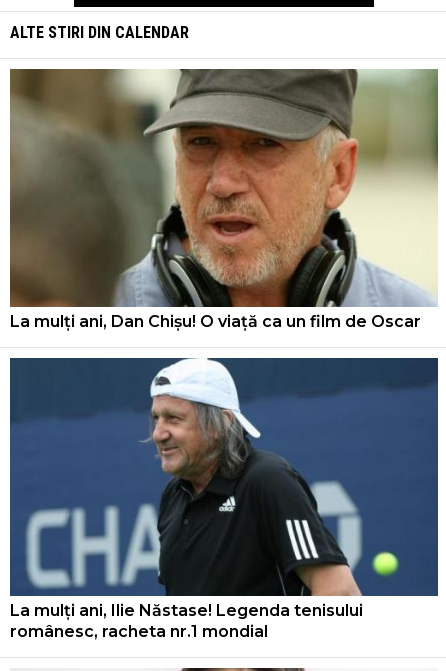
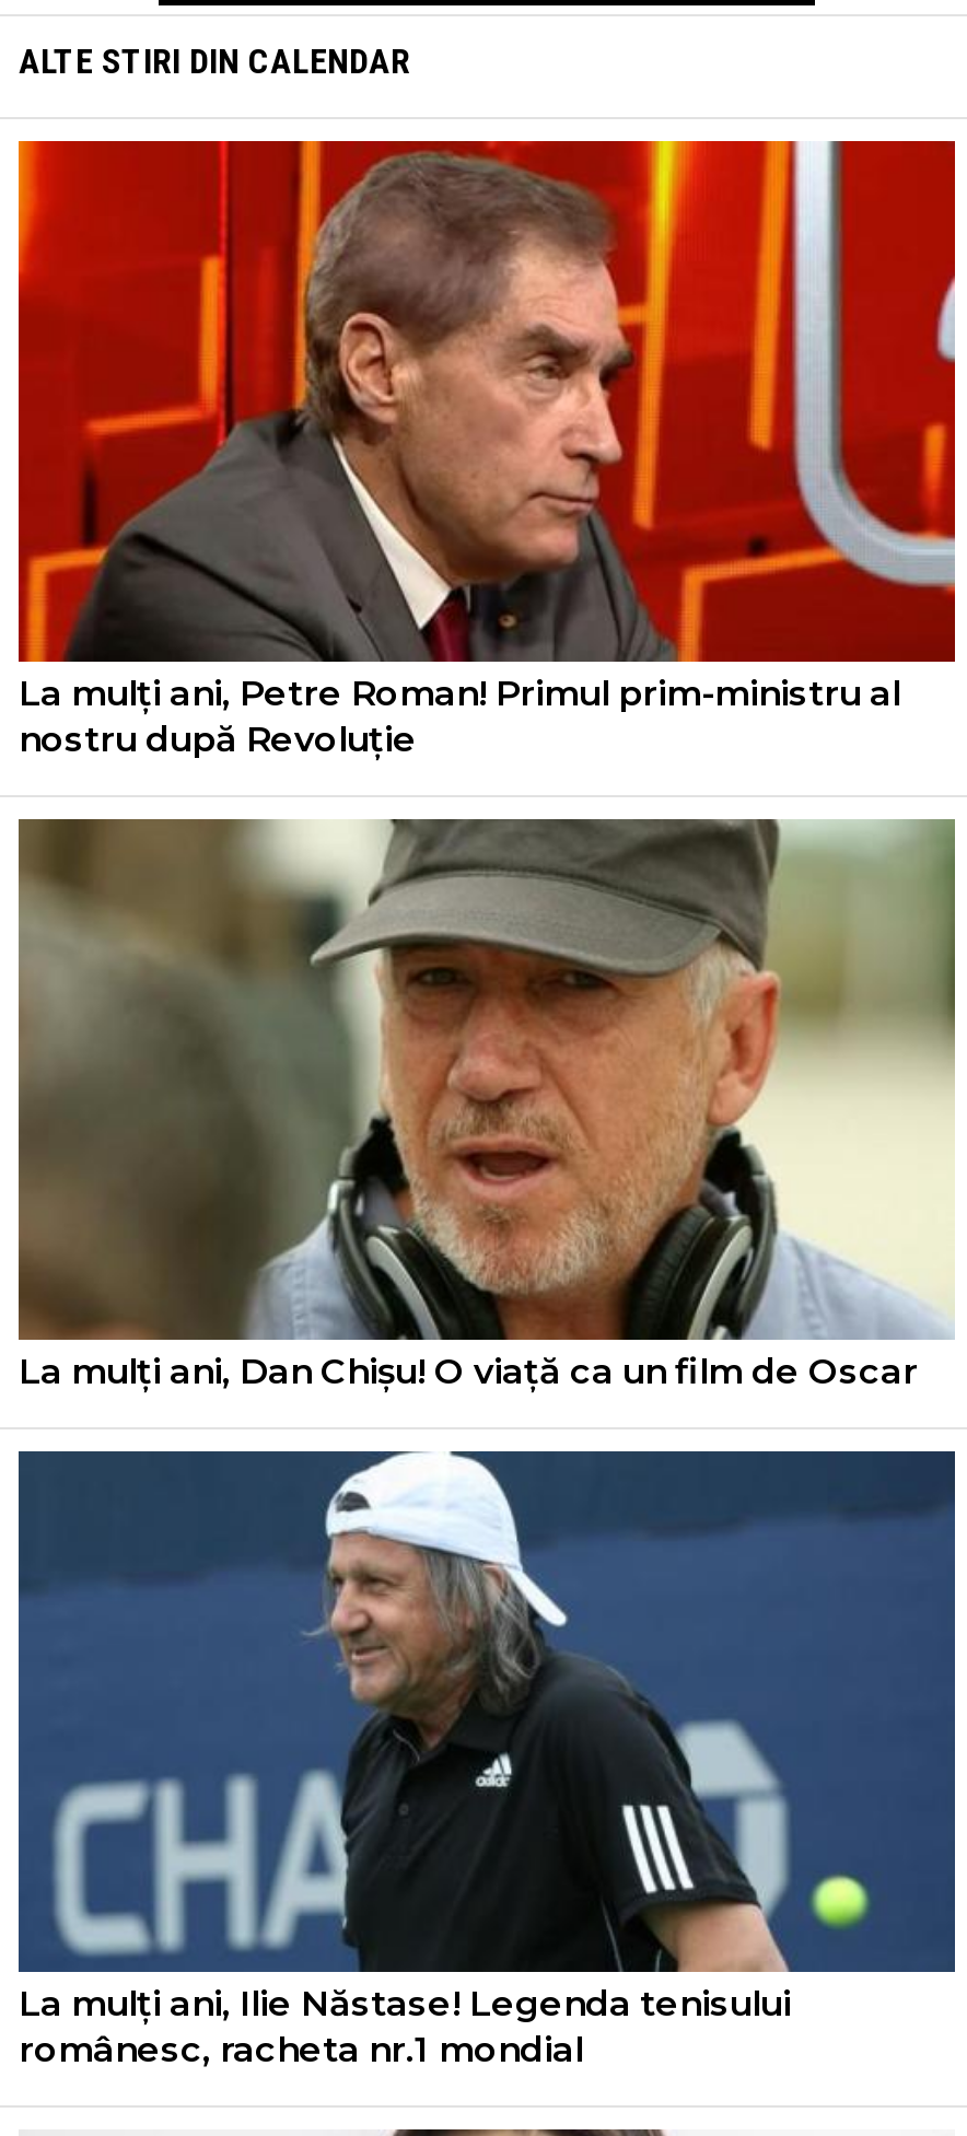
none -> [16,139,957,760] [image] | La mulți ani, Petre Roman! Primul prim-ministru al | nostru după Revoluție

